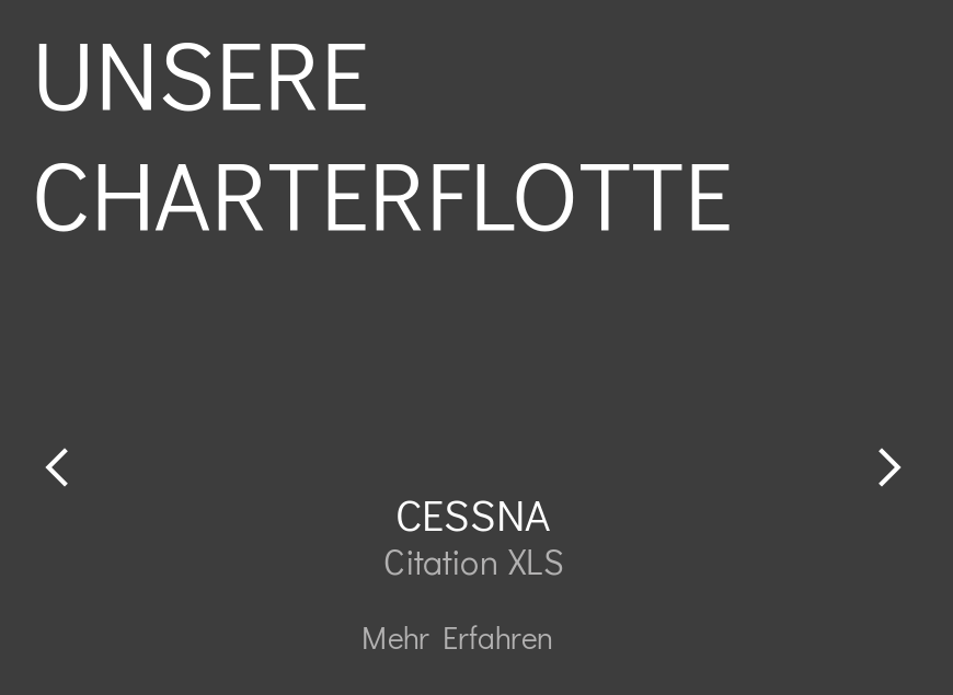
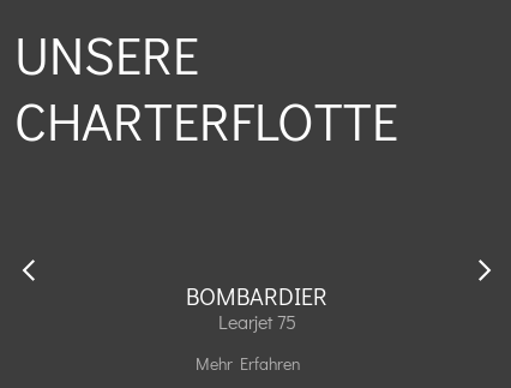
[383,485,563,583] CESSNA | Citation XLS -> [186,280,327,334] BOMBARDIER | Learjet 75

